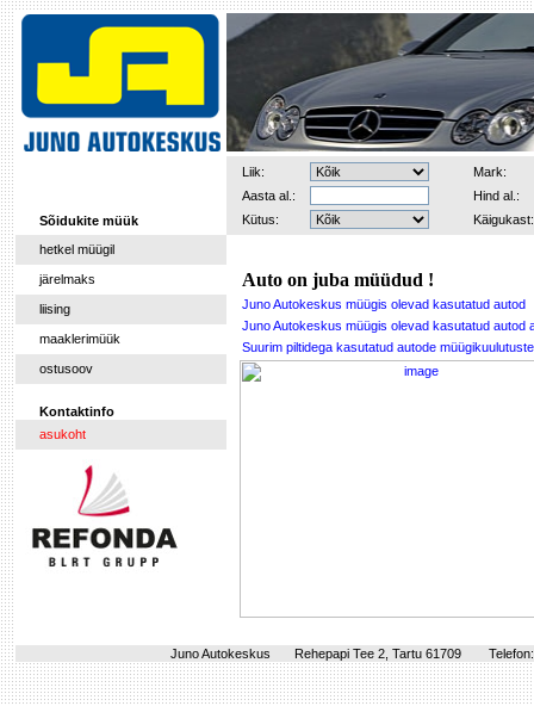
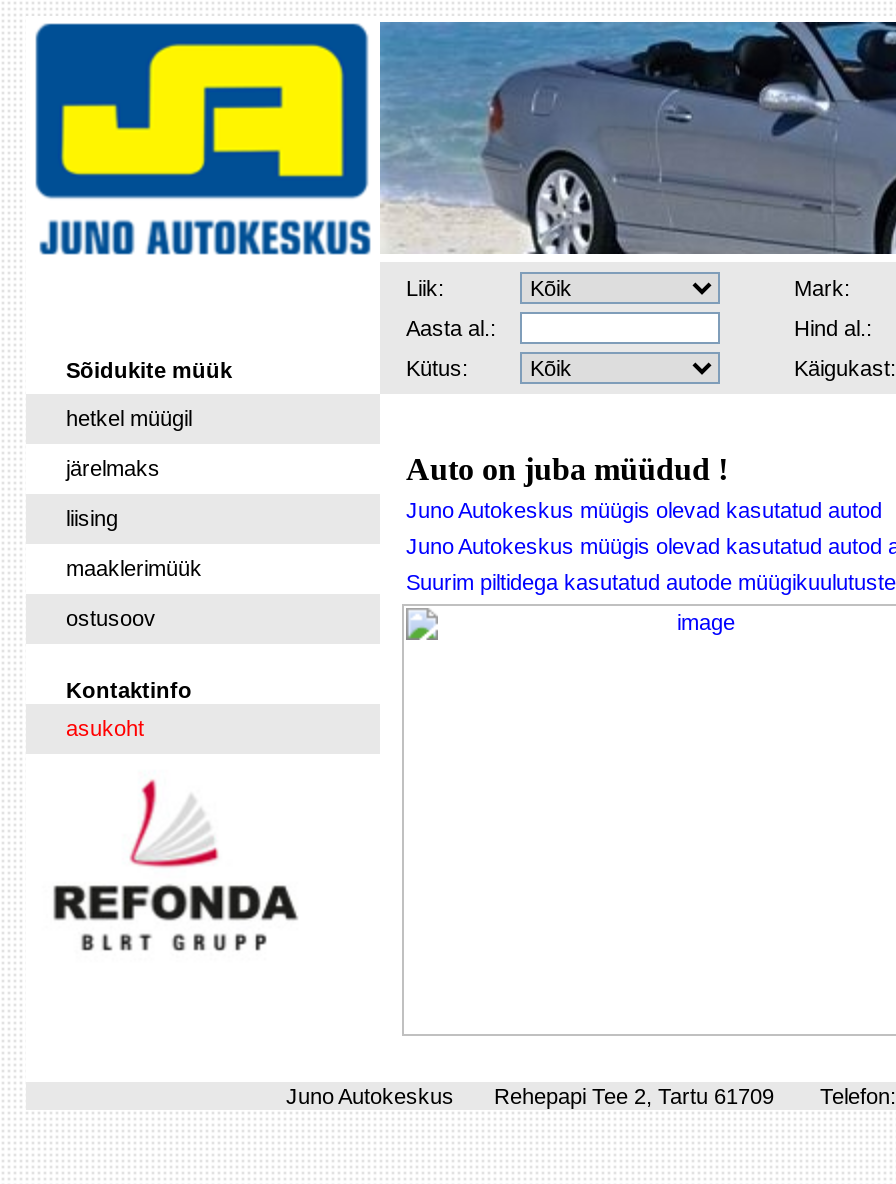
[225,12,530,153] [image] -> [378,20,890,256] [image]

